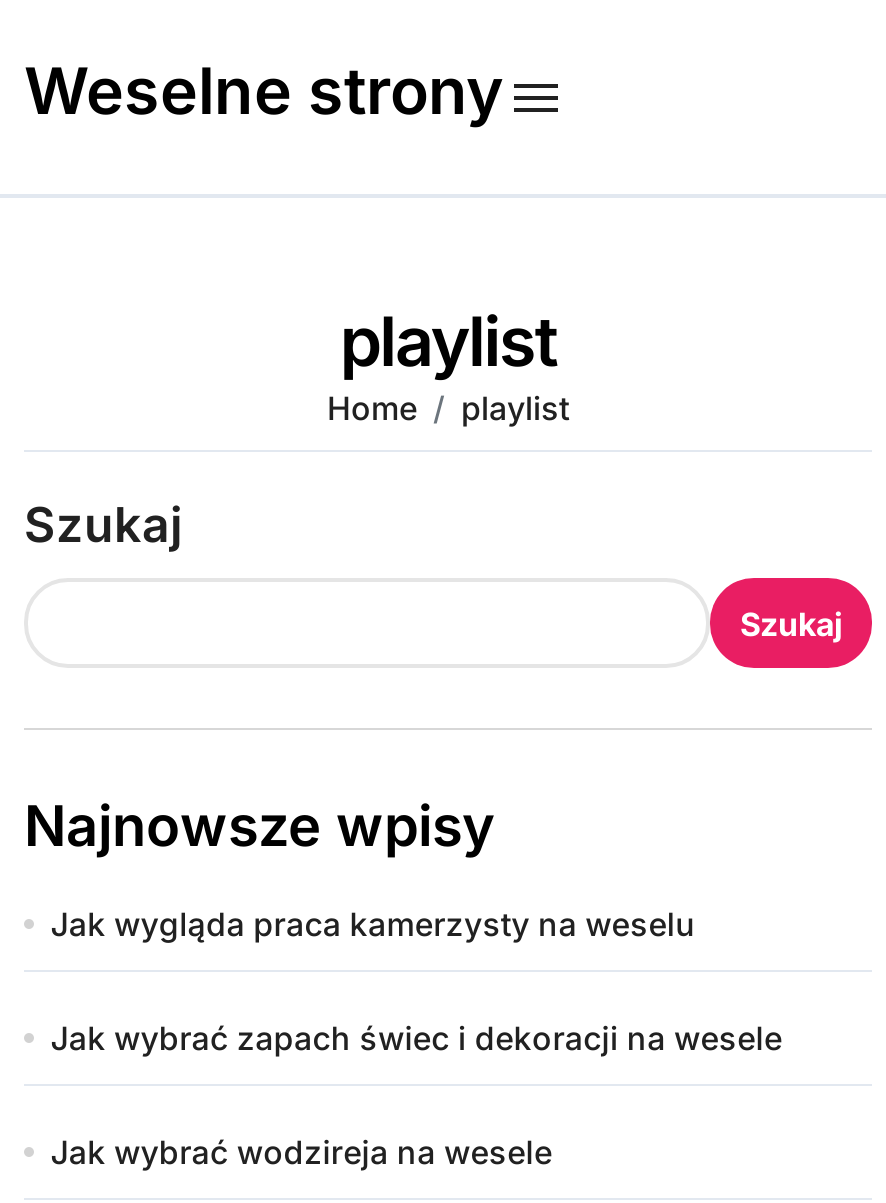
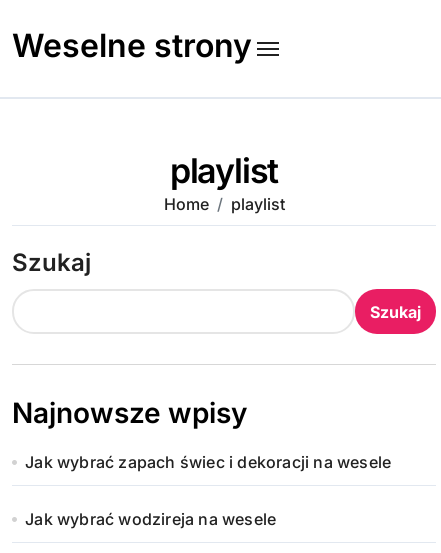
[50,904,696,944] Jak wygląda praca kamerzysty na weselu -> none

